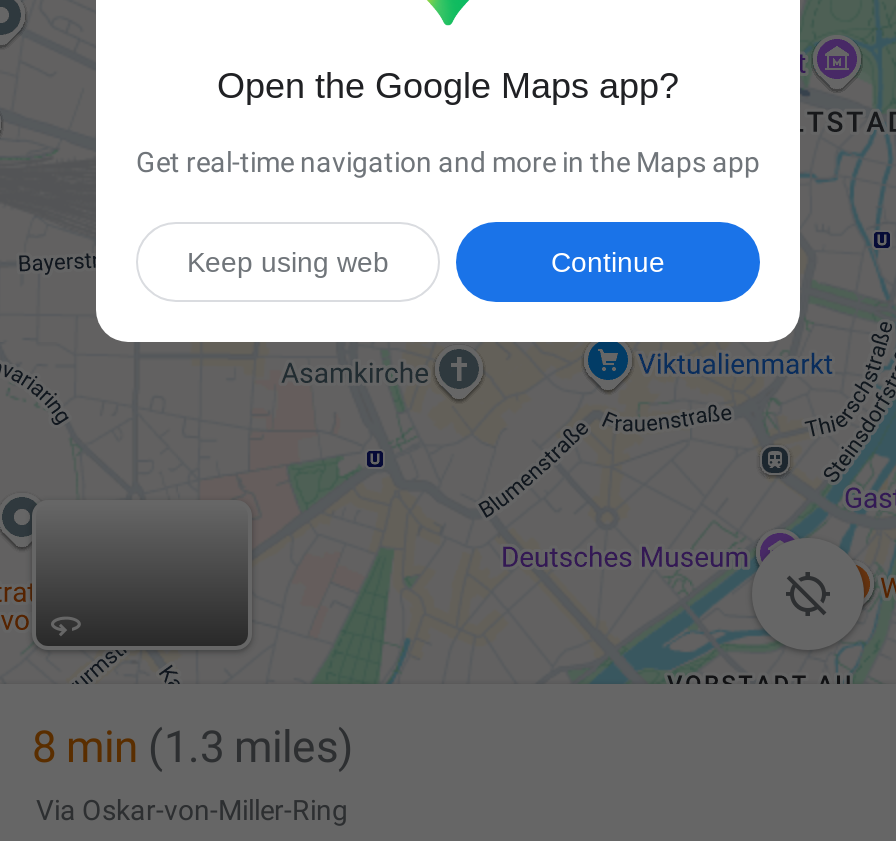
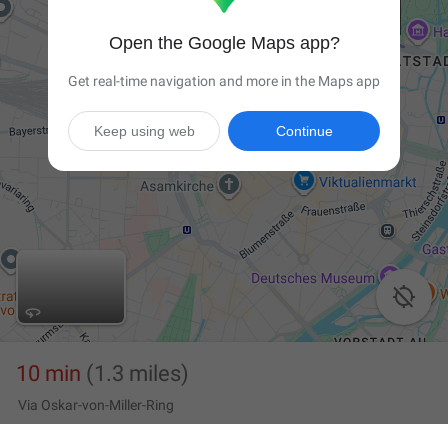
[32,722,354,772] 8 min (1.3 miles) -> [16,361,189,386] 10 min (1.3 miles)

